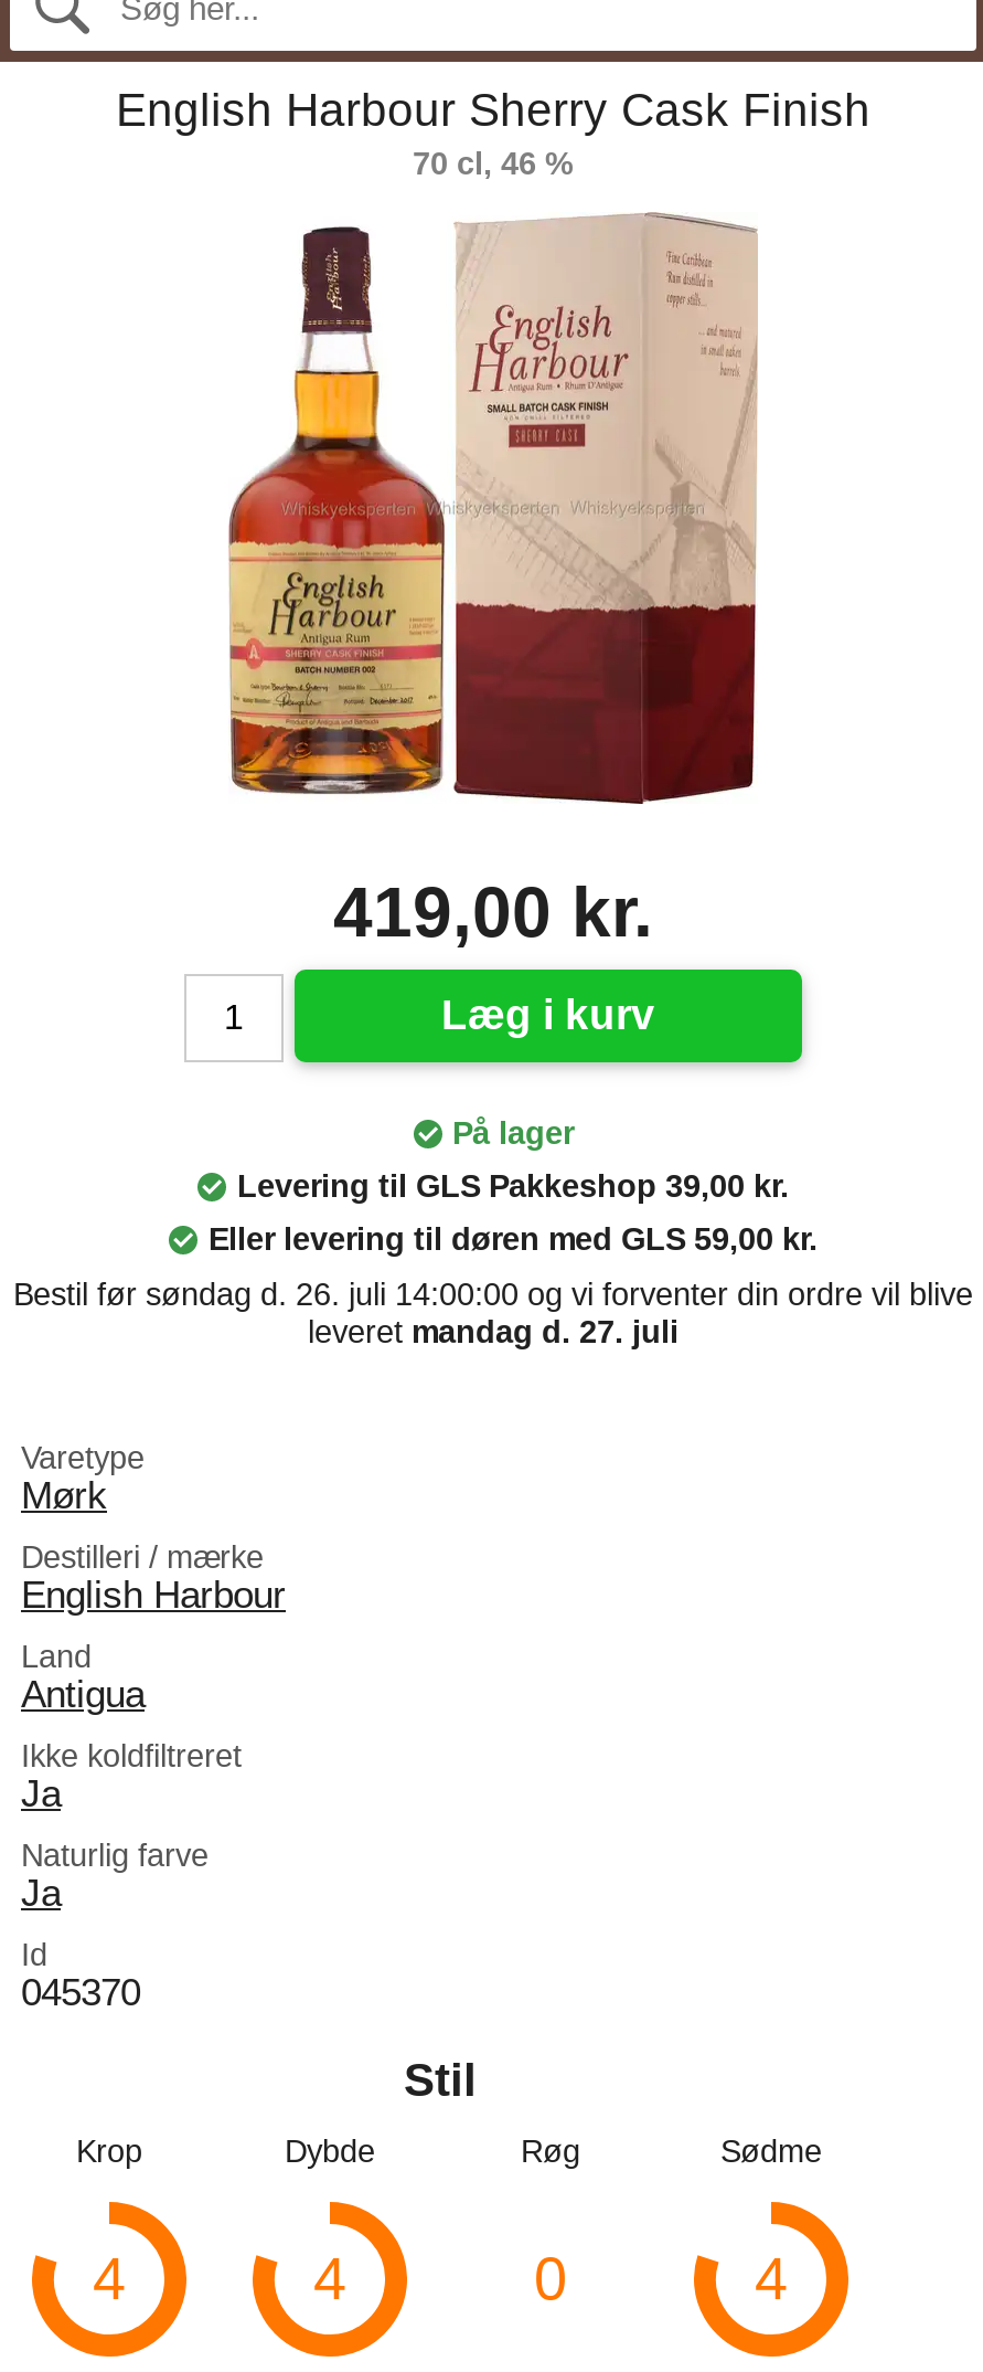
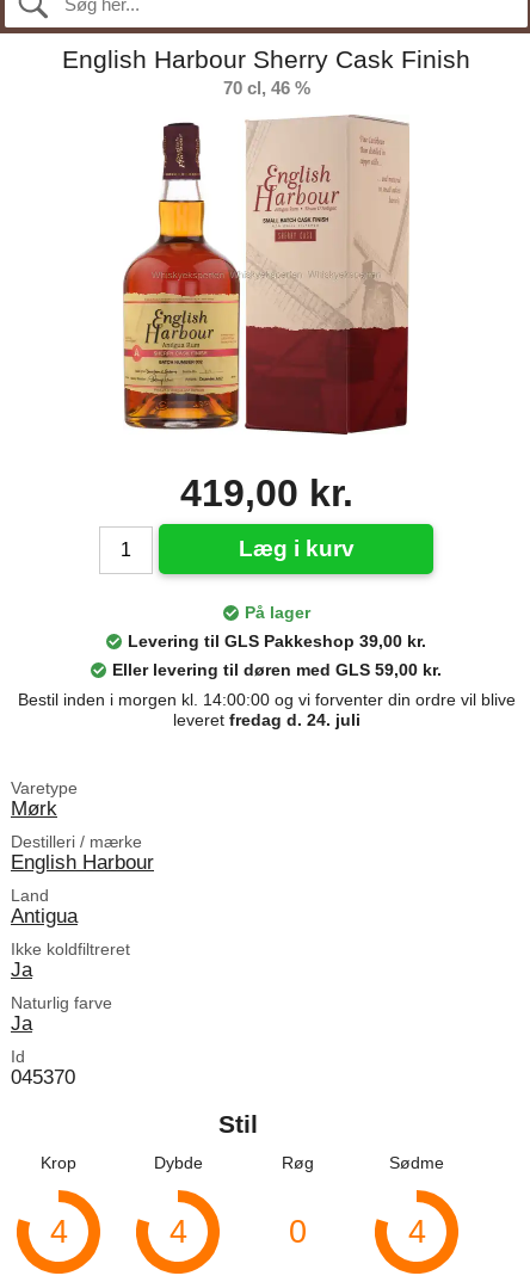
[13,1277,973,1350] Bestil før søndag d. 26. juli 14:00:00 og vi forventer din ordre vil blive | leveret mandag d. 27. juli -> [17,690,515,730] Bestil inden i morgen kl. 14:00:00 og vi forventer din ordre vil blive | leveret fredag d. 24. juli

